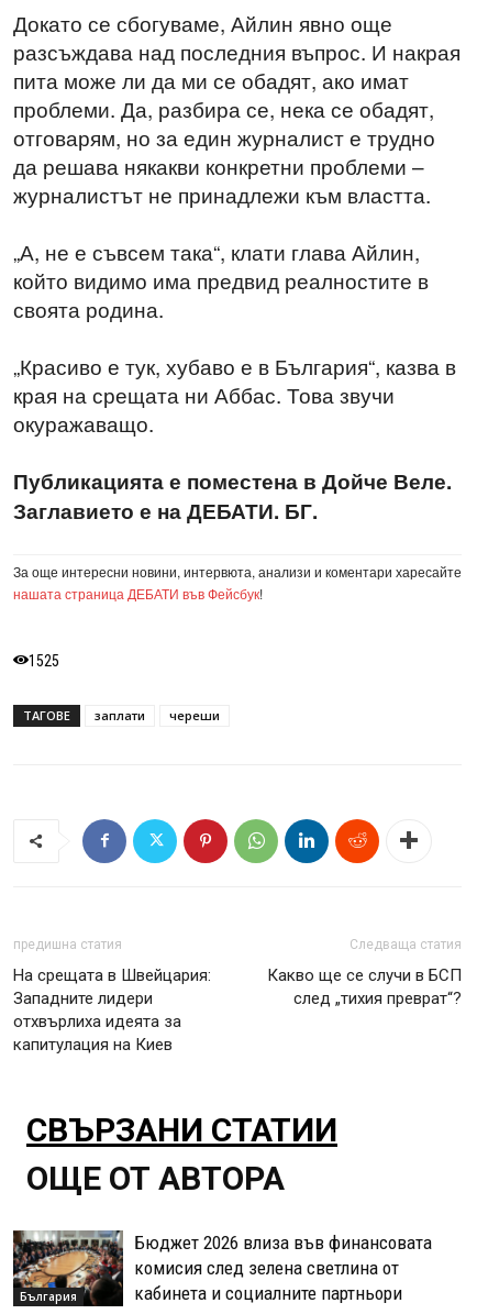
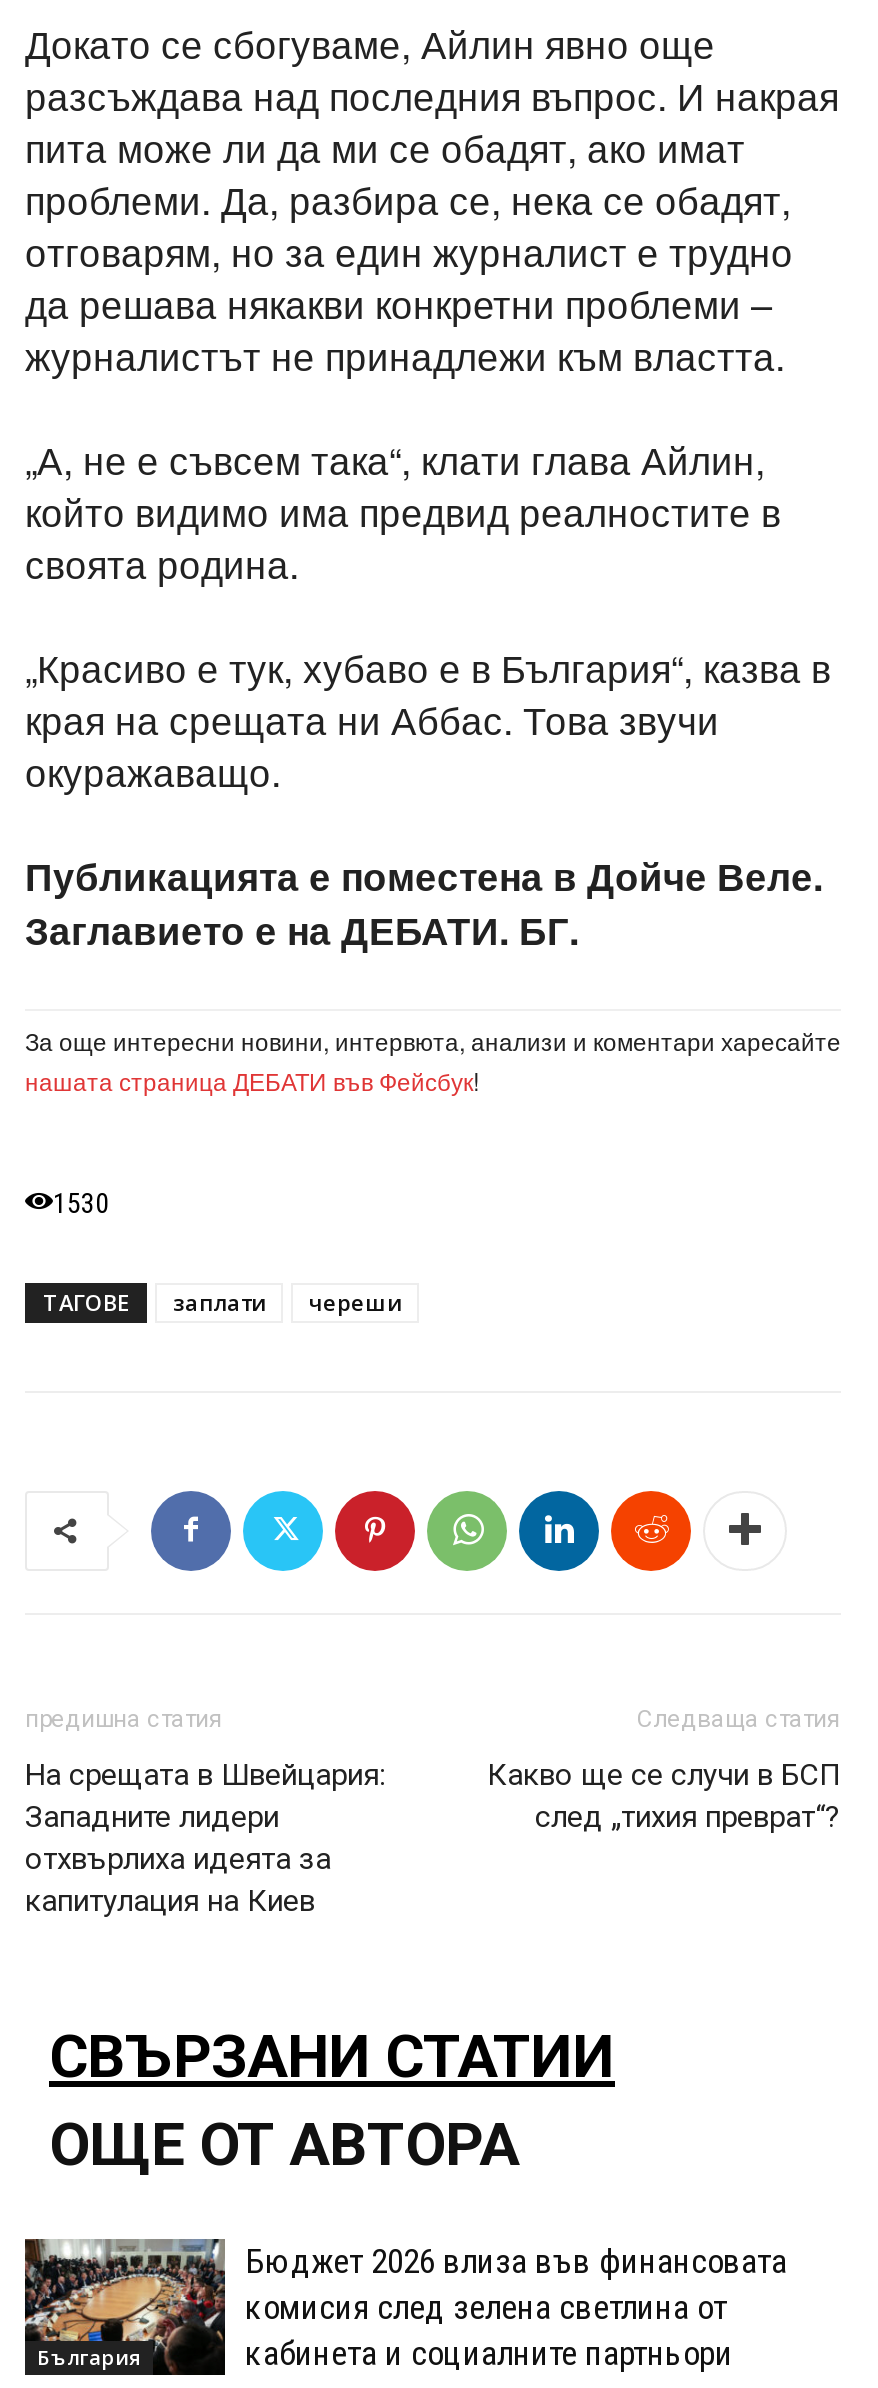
[29,652,59,669] 1525 -> [53,1186,109,1218] 1530

